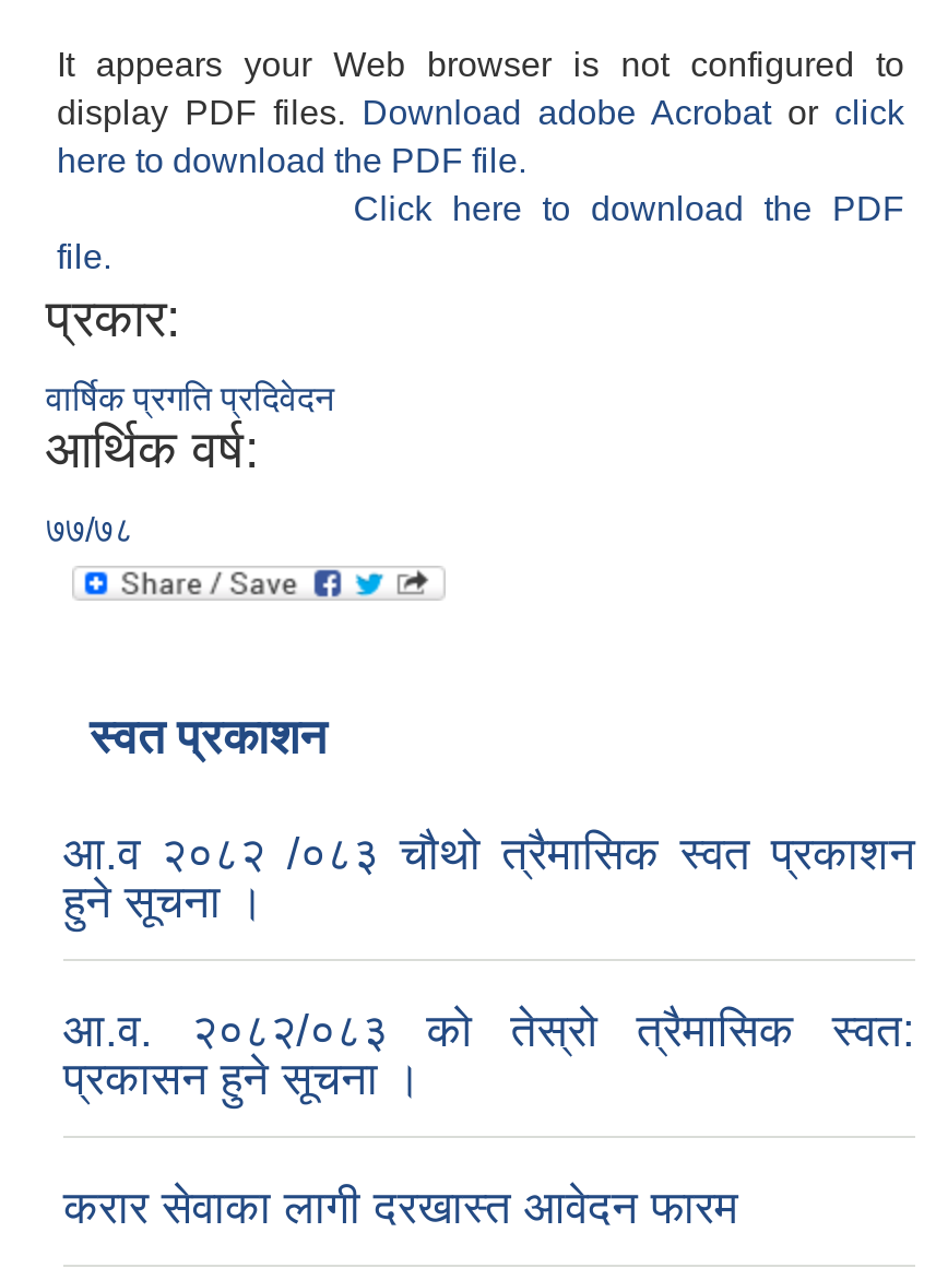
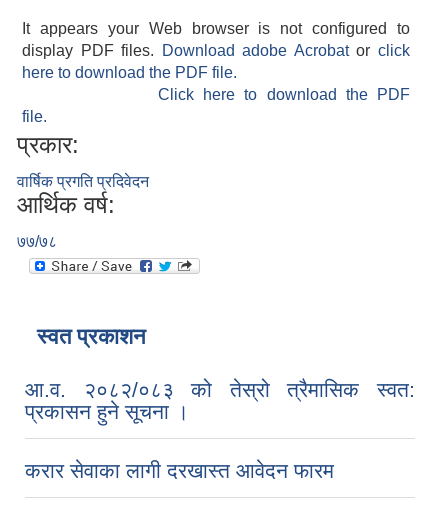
[63,829,915,927] आ.व २०८२ /०८३ चौथो त्रैमासिक स्वत प्रकाशन | हुने सूचना । -> none

